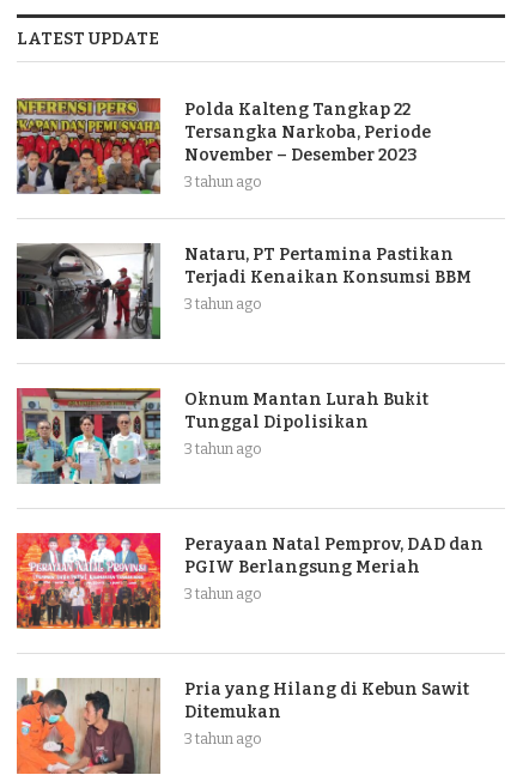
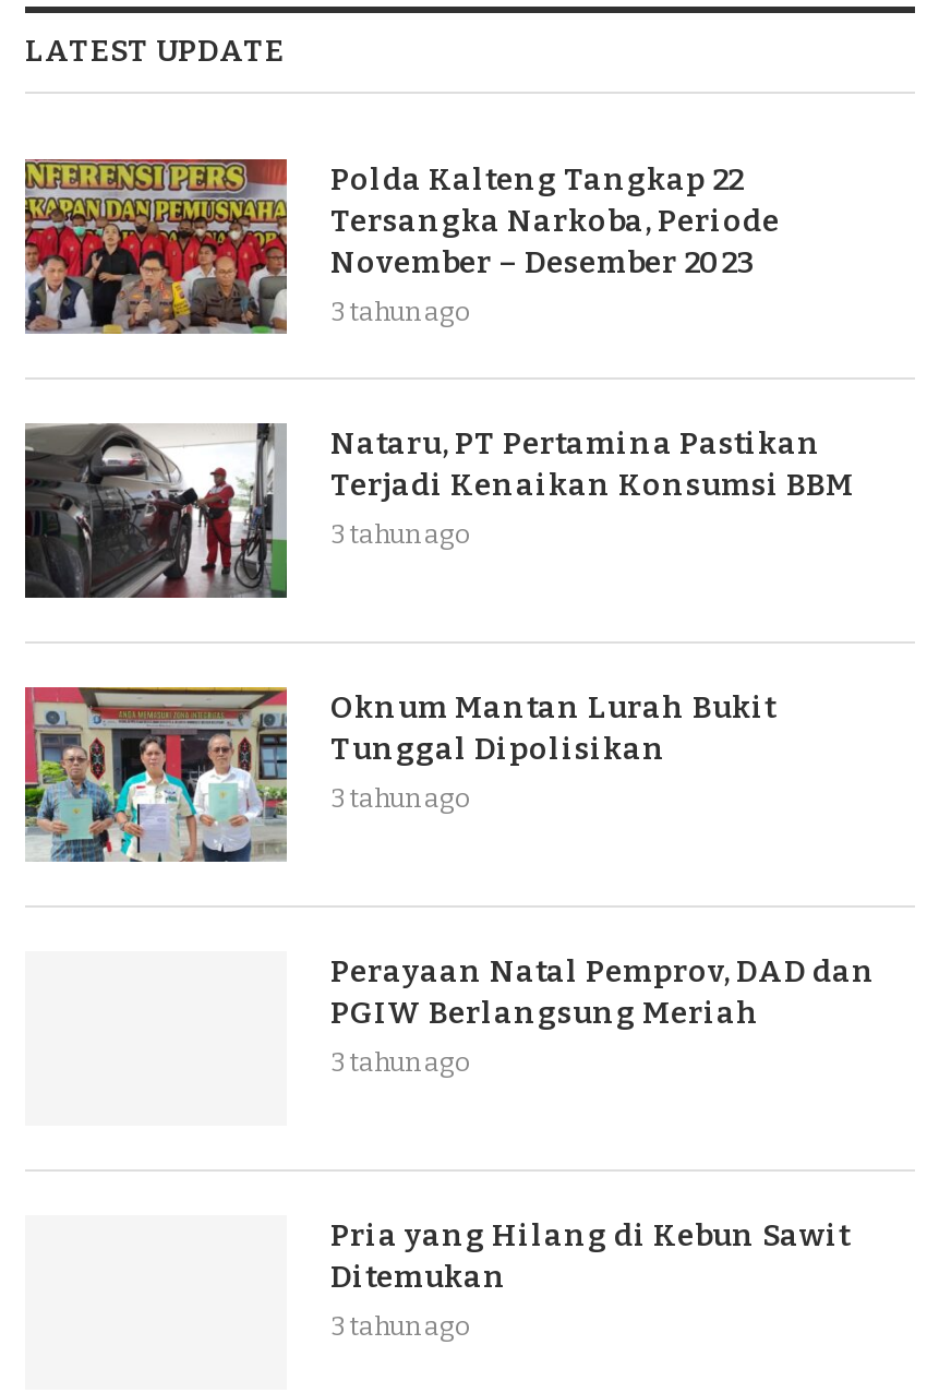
[16,532,162,630] [image] -> none
[16,677,162,775] [image] -> none

